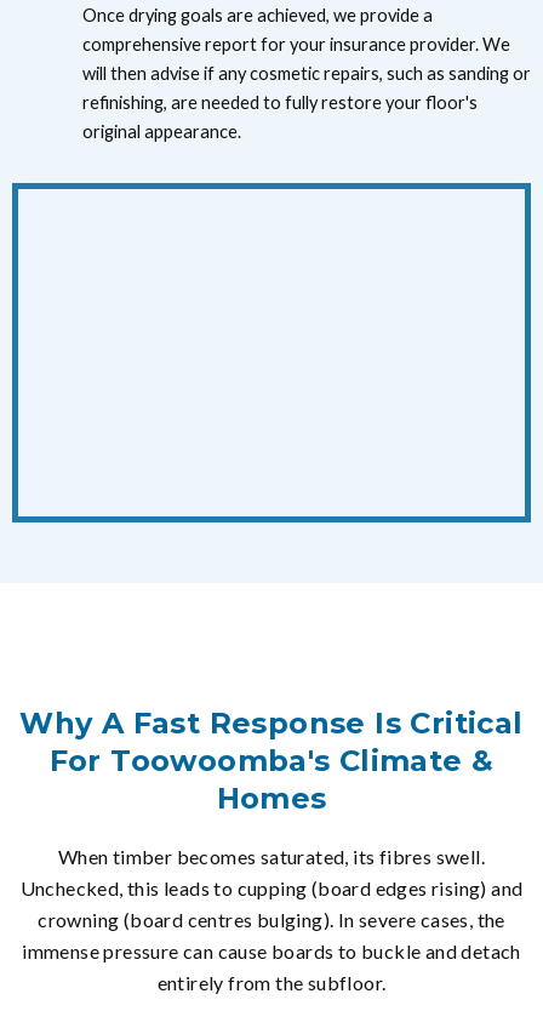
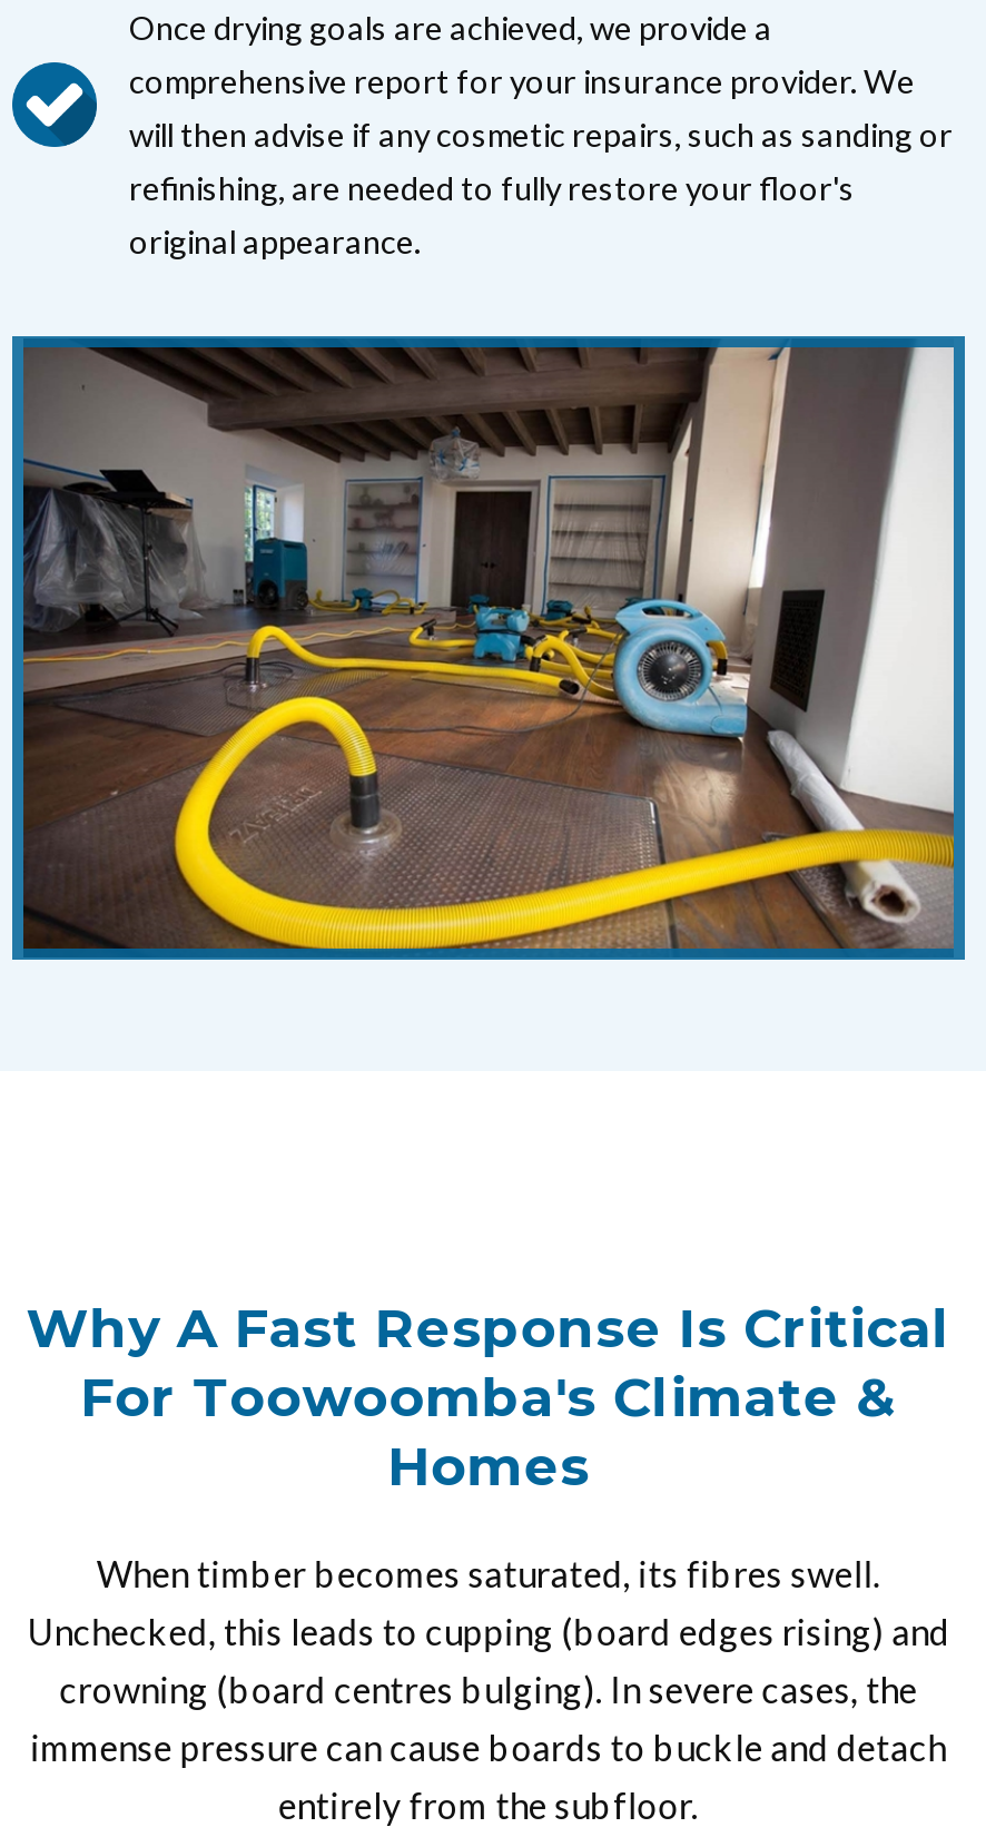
none -> [10,60,97,149] [image]
none -> [21,341,956,955] [image]

